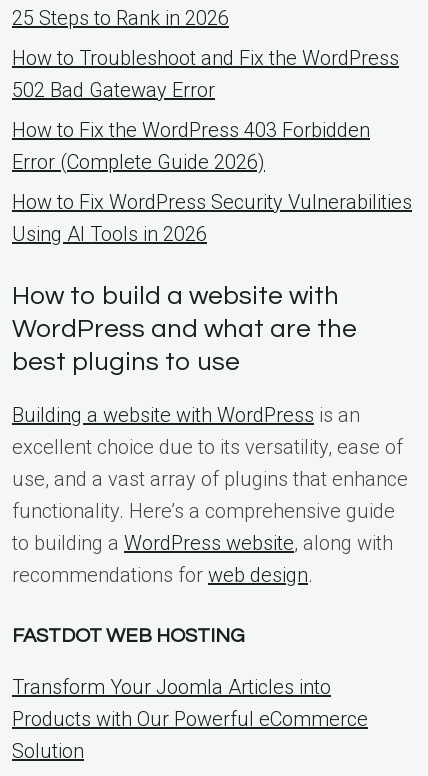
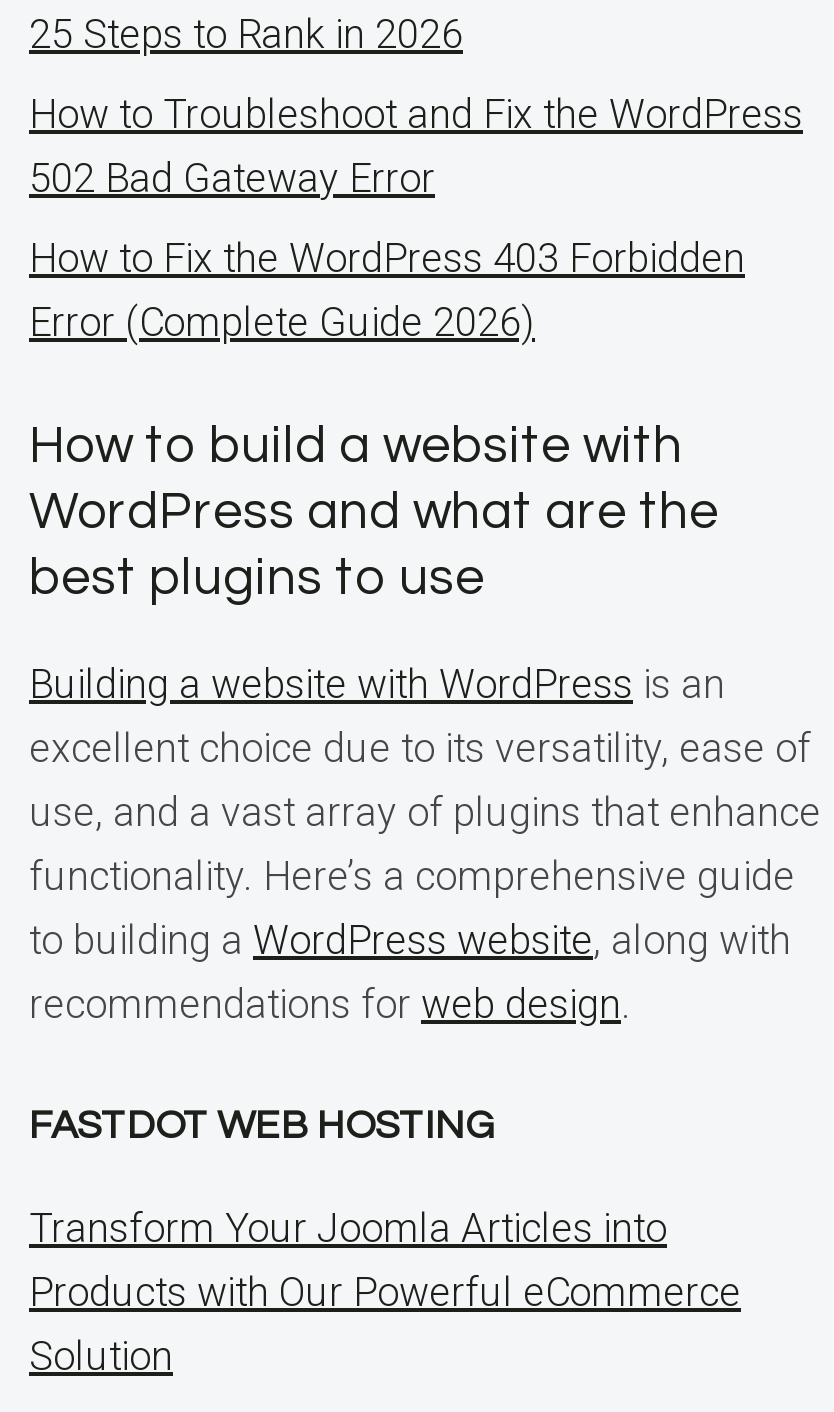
[12,190,412,246] How to Fix WordPress Security Vulnerabilities | Using AI Tools in 2026 -> none

